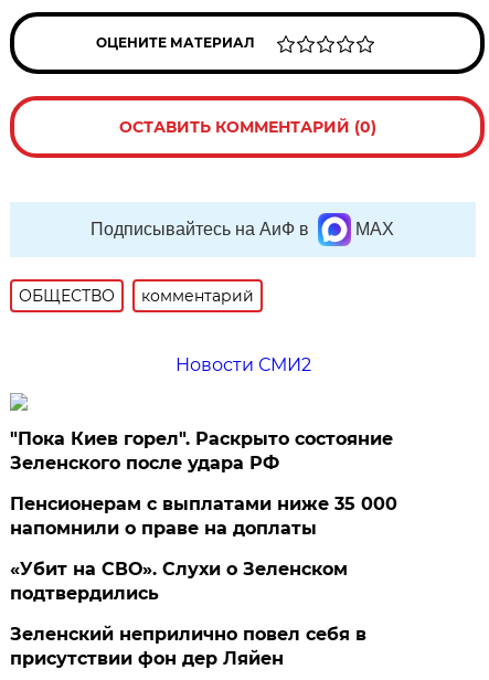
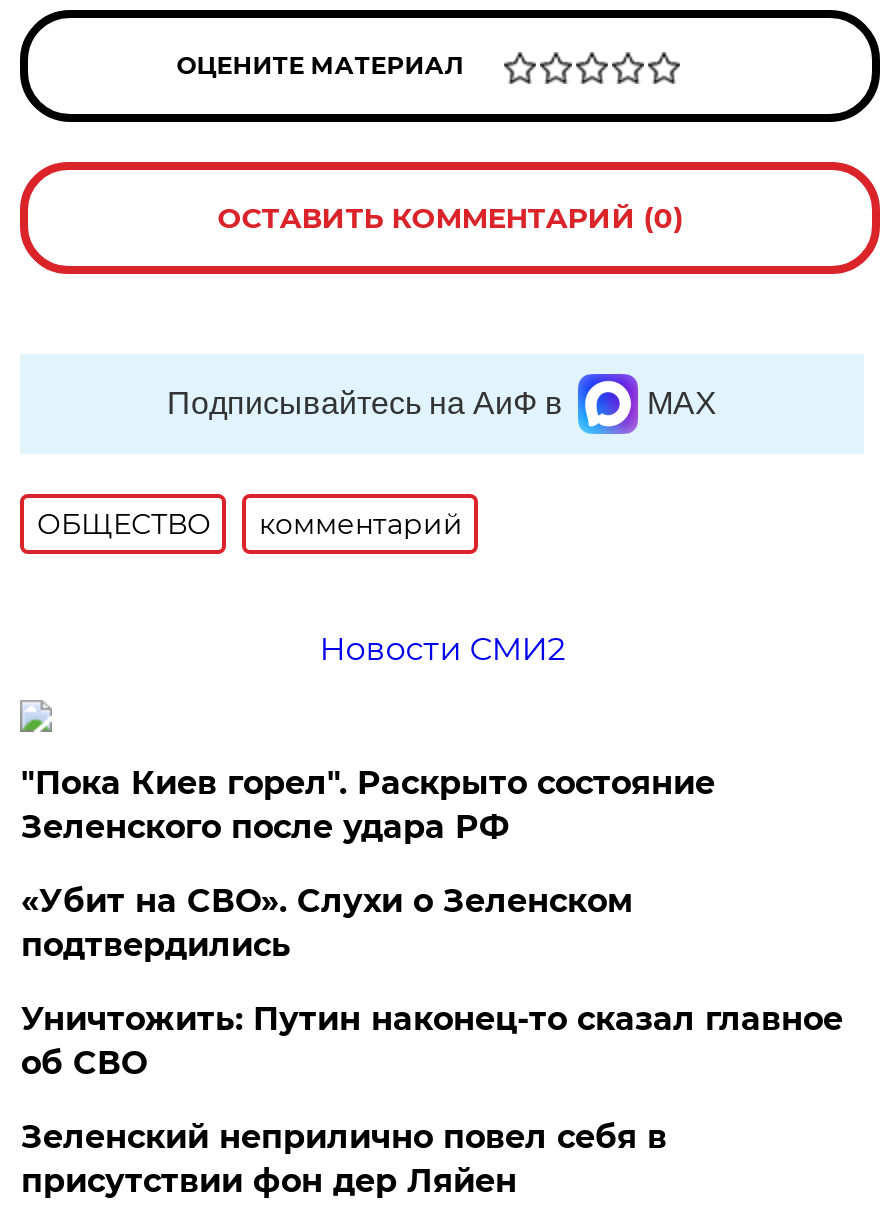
[10,493,398,539] Пенсионерам с выплатами ниже 35 000 | напомнили о праве на доплаты -> none
moved [10,559,348,604] -> [21,882,633,964]: «Убит на СВО». Слухи о Зеленском | подтвердились
none -> [21,1000,843,1082] Уничтожить: Путин наконец-то сказал главное | об СВО

